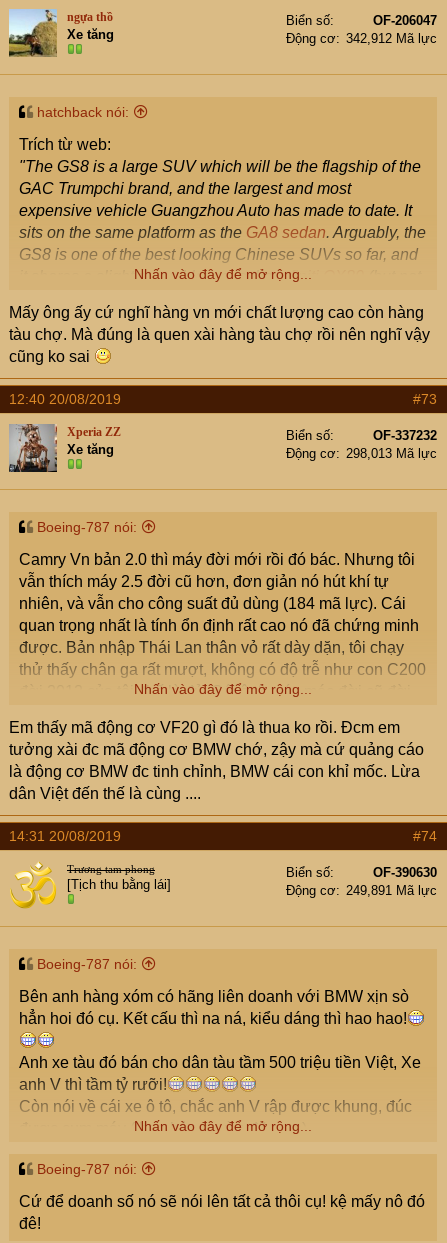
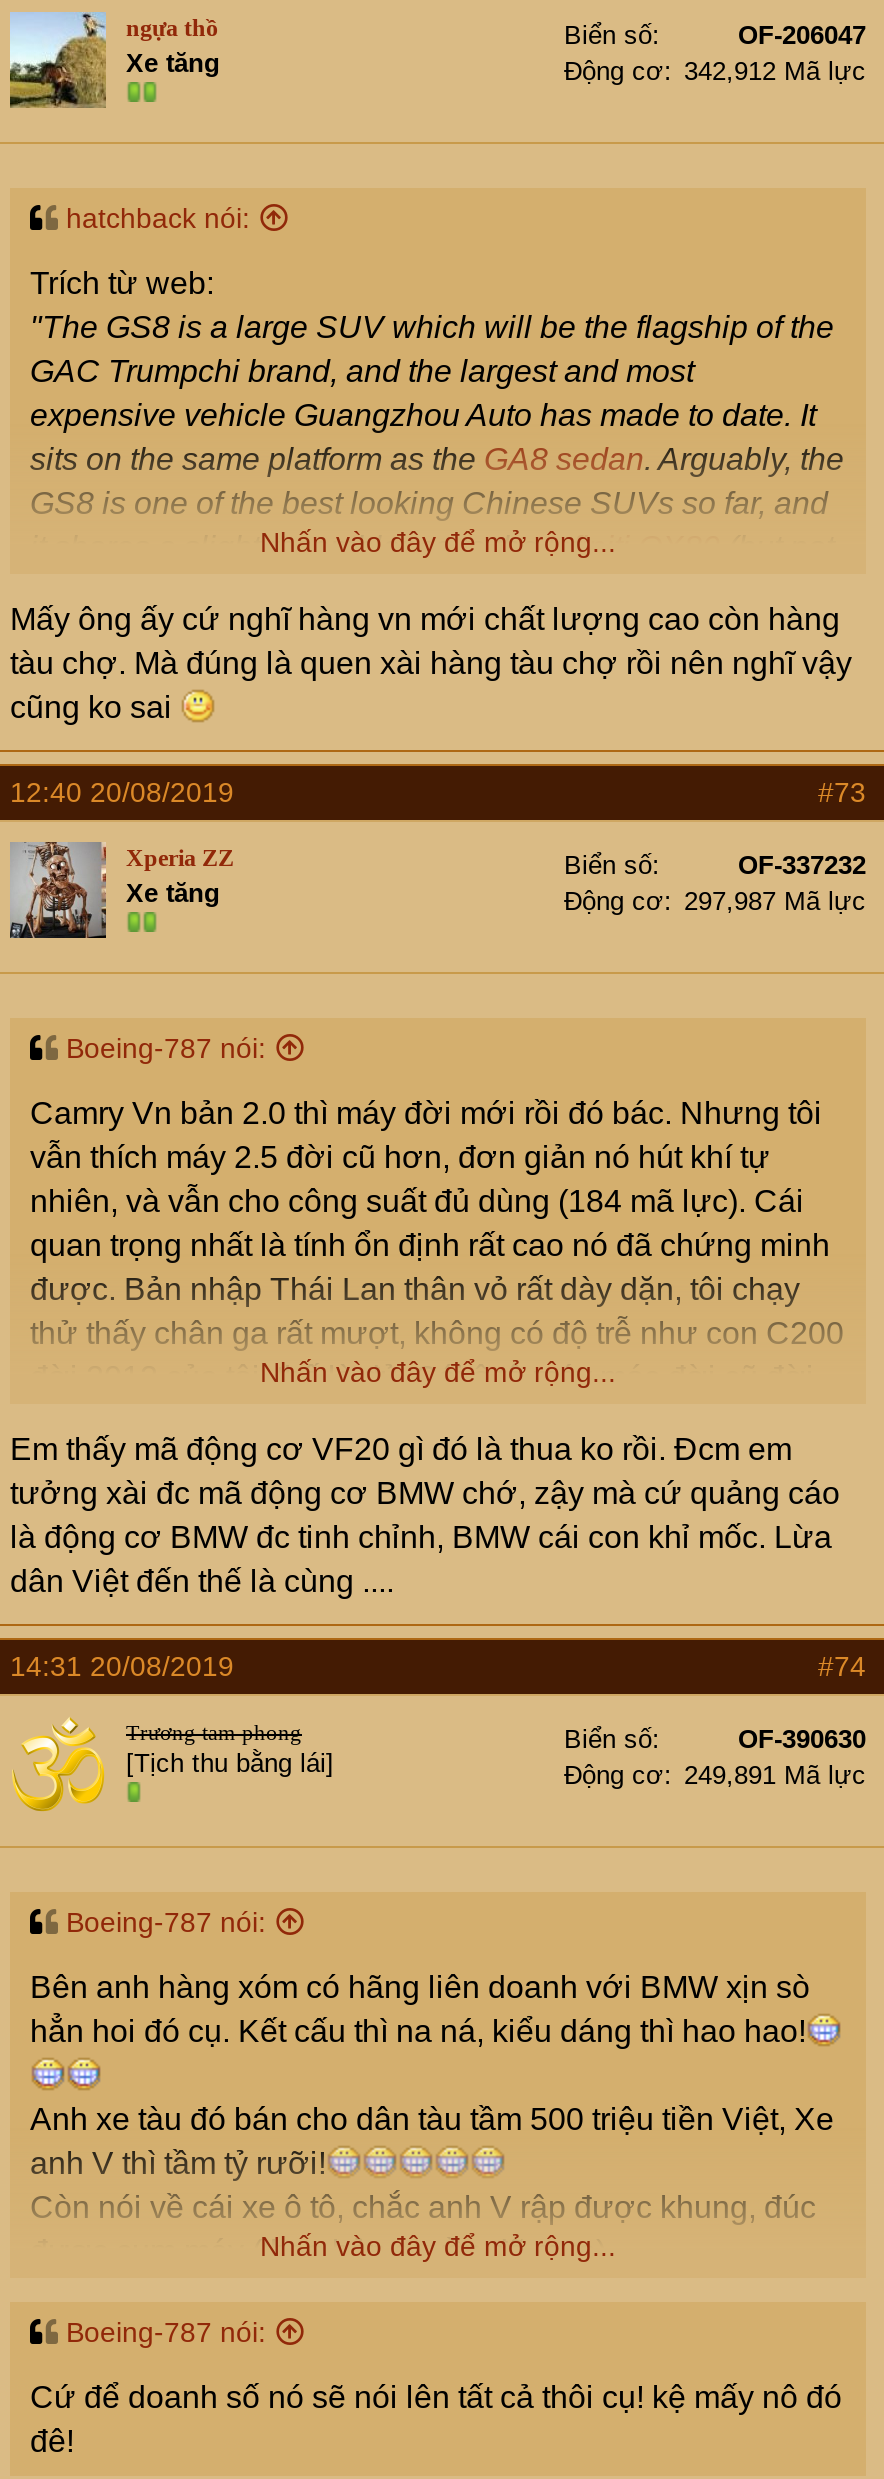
[286,446,437,461] Động cơ 298,013 Mã lực -> [564,886,866,916] Động cơ 297,987 Mã lực

